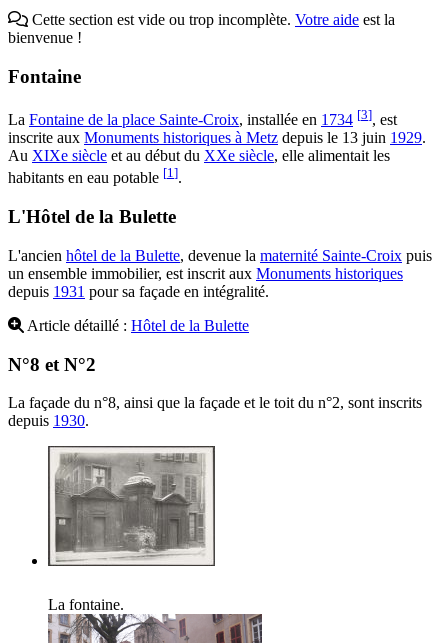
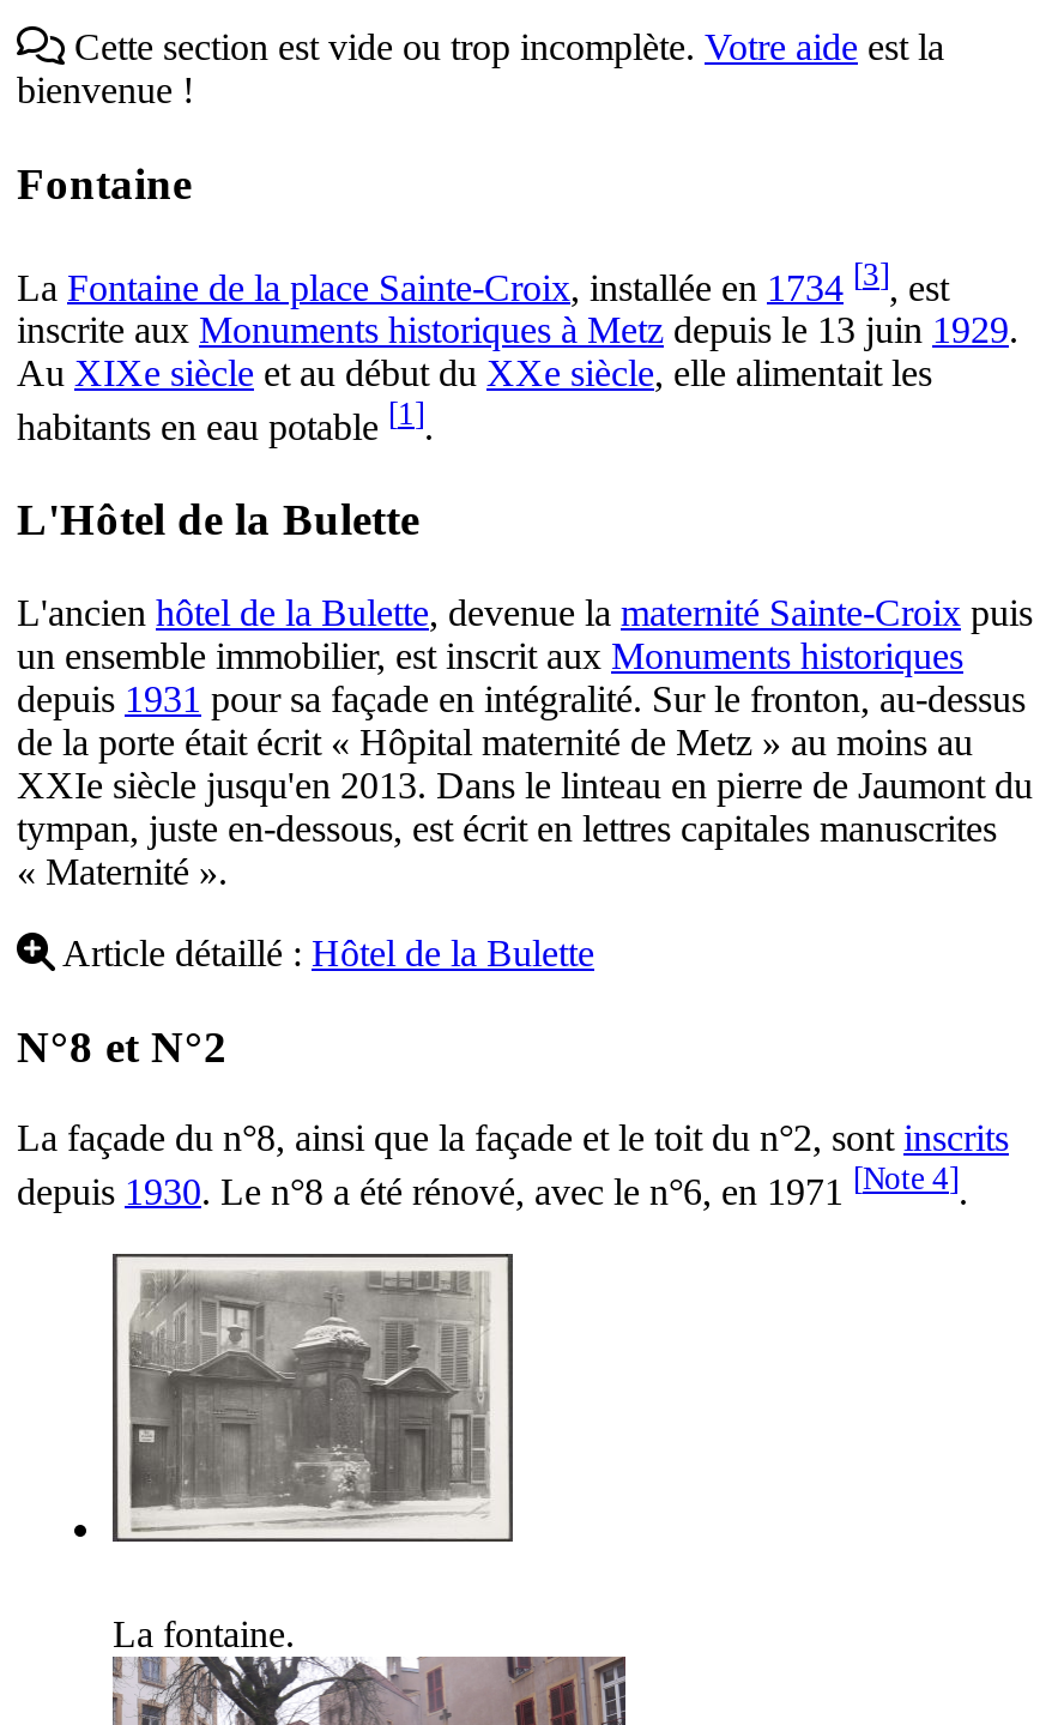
[8,283,269,300] depuis 1931 pour sa façade en intégralité. -> [17,678,1033,891] depuis 1931 pour sa façade en intégralité. Sur le fronton, au-dessus | de la porte était écrit « Hôpital maternité de Metz » au moins au | XXIe siècle jusqu'en 2013. Dans le linteau en pierre de Jaumont du | tympan, juste en-dessous, est écrit en lettres capitales manuscrites | « Maternité ».
[8,412,89,429] depuis 1930. -> [17,1161,968,1212] depuis 1930. Le n°8 a été rénové, avec le n°6, en 1971 [Note 4].

